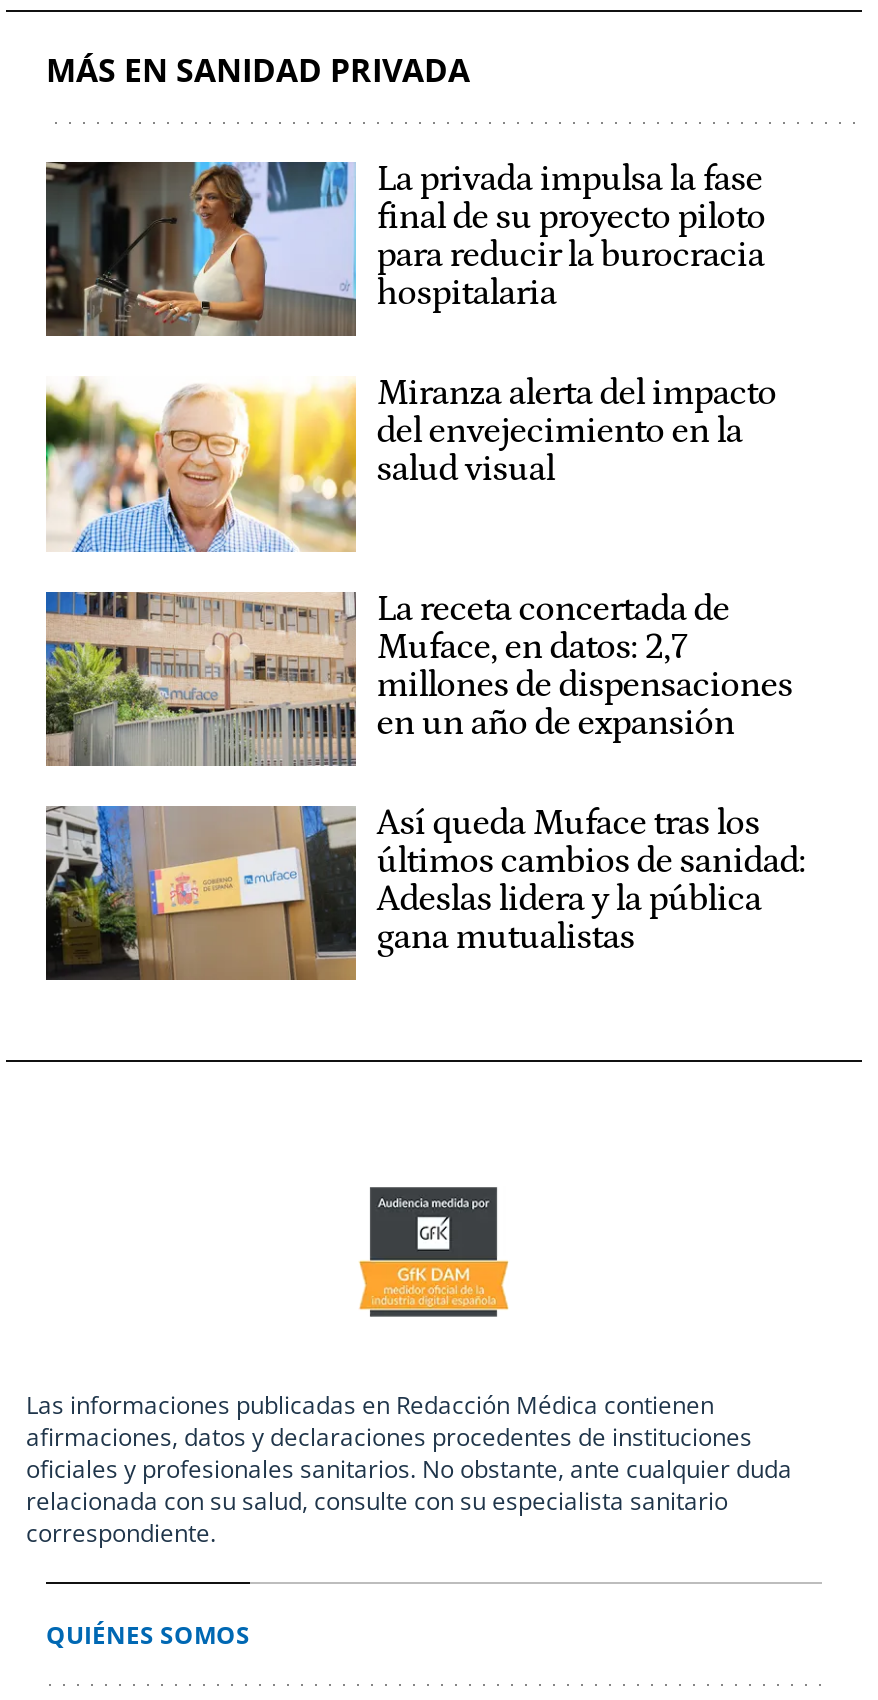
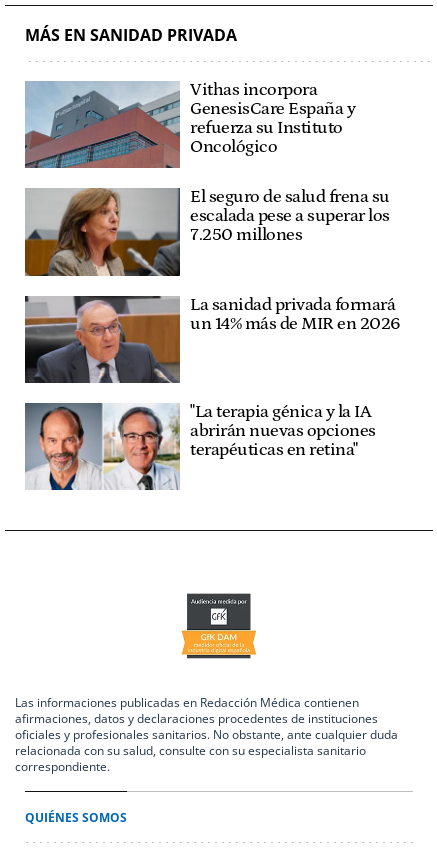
[44,160,765,336] [image] | La privada impulsa la fase | final de su proyecto piloto | para reducir la burocracia | hospitalaria -> [24,80,355,168] [image] | Vithas incorpora | GenesisCare España y | refuerza su Instituto | Oncológico
[44,375,776,554] [image] | Miranza alerta del impacto | del envejecimiento en la | salud visual -> [24,187,390,277] [image] | El seguro de salud frena su | escalada pese a superar los | 7.250 millones
[44,589,792,768] [image] | La receta concertada de | Muface, en datos: 2,7 | millones de dispensaciones | en un año de expansión -> [24,295,401,384] [image] | La sanidad privada formará | un 14% más de MIR en 2026
[44,804,805,982] [image] | Así queda Muface tras los | últimos cambios de sanidad: | Adeslas lidera y la pública | gana mutualistas -> [24,402,376,491] [image] | "La terapia génica y la IA | abrirán nuevas opciones | terapéuticas en retina"

